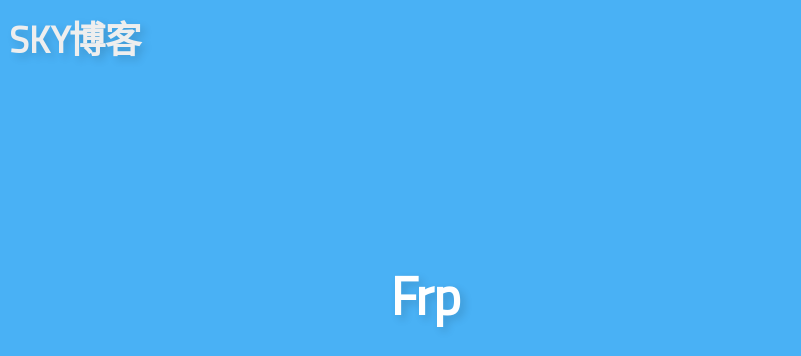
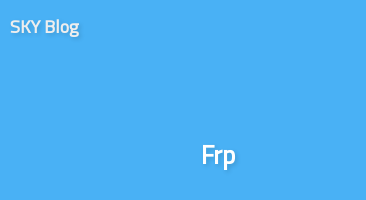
[9,11,141,67] SKY博客 -> [10,12,79,40] SKY Blog

